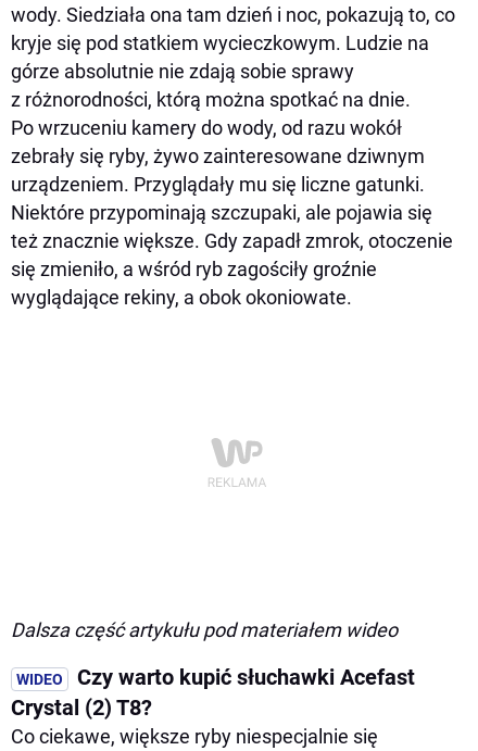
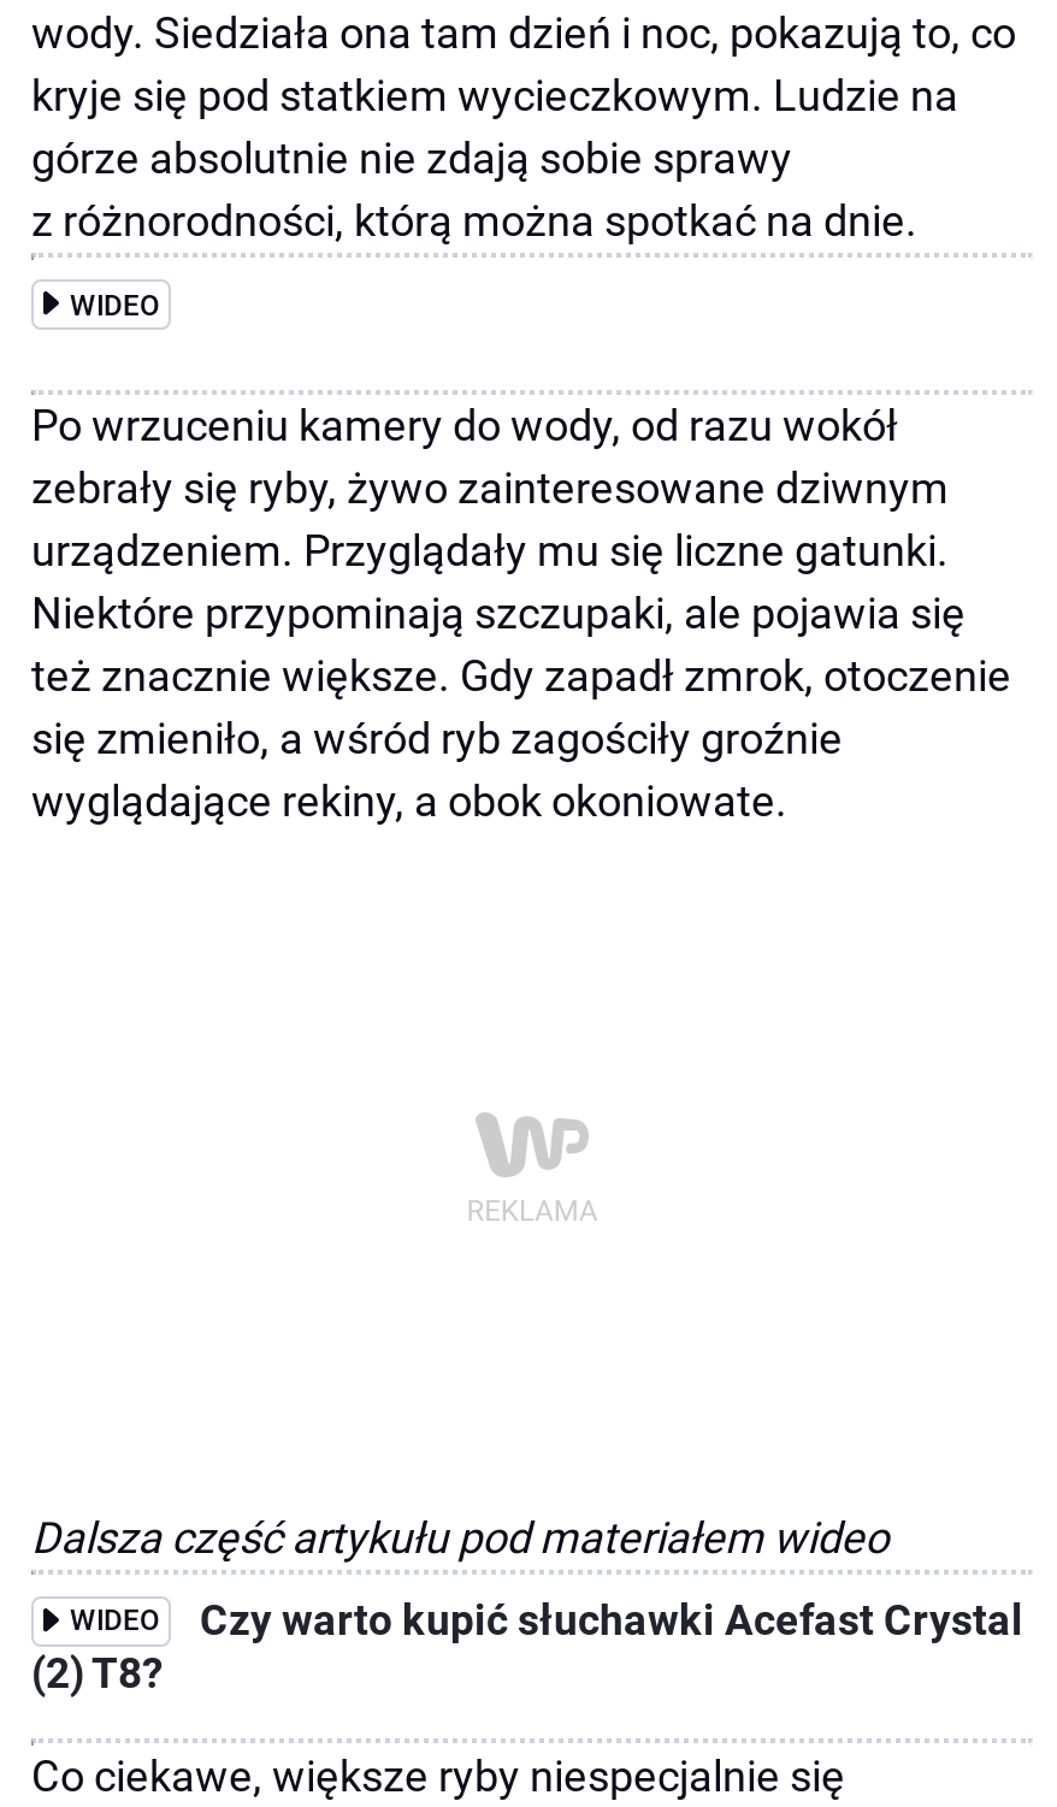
none -> [70,288,159,321] WIDEO
[11,664,415,721] Czy warto kupić słuchawki Acefast | Crystal (2) T8? -> [31,1597,1023,1698] WIDEO | Czy warto kupić słuchawki Acefast Crystal | (2) T8?

